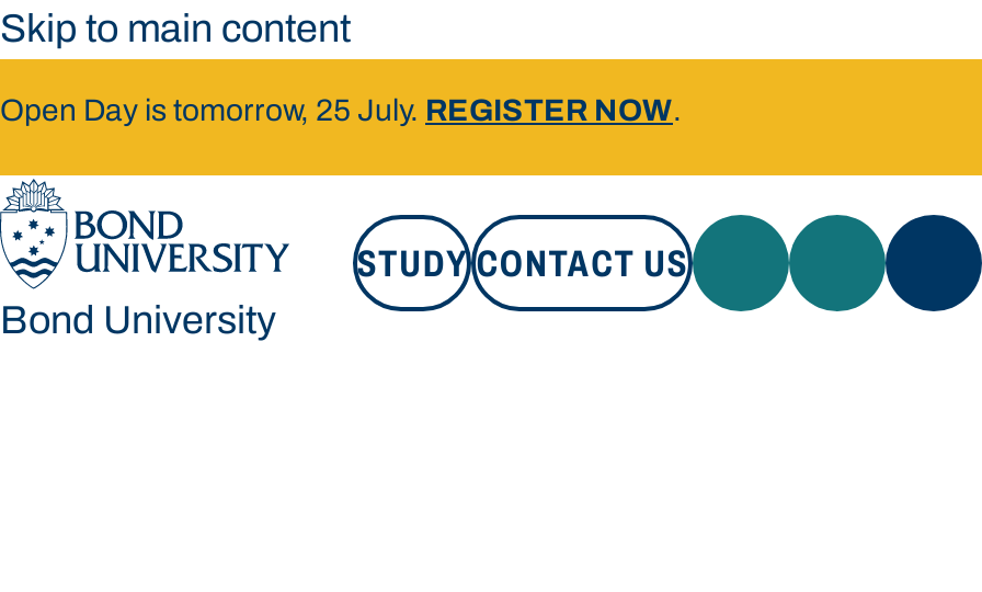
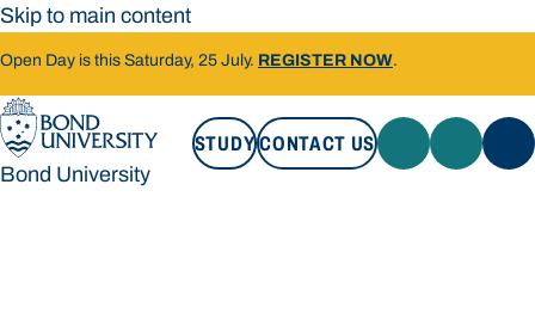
[0,94,682,127] Open Day is tomorrow, 25 July. REGISTER NOW. -> [0,51,398,69] Open Day is this Saturday, 25 July. REGISTER NOW.

